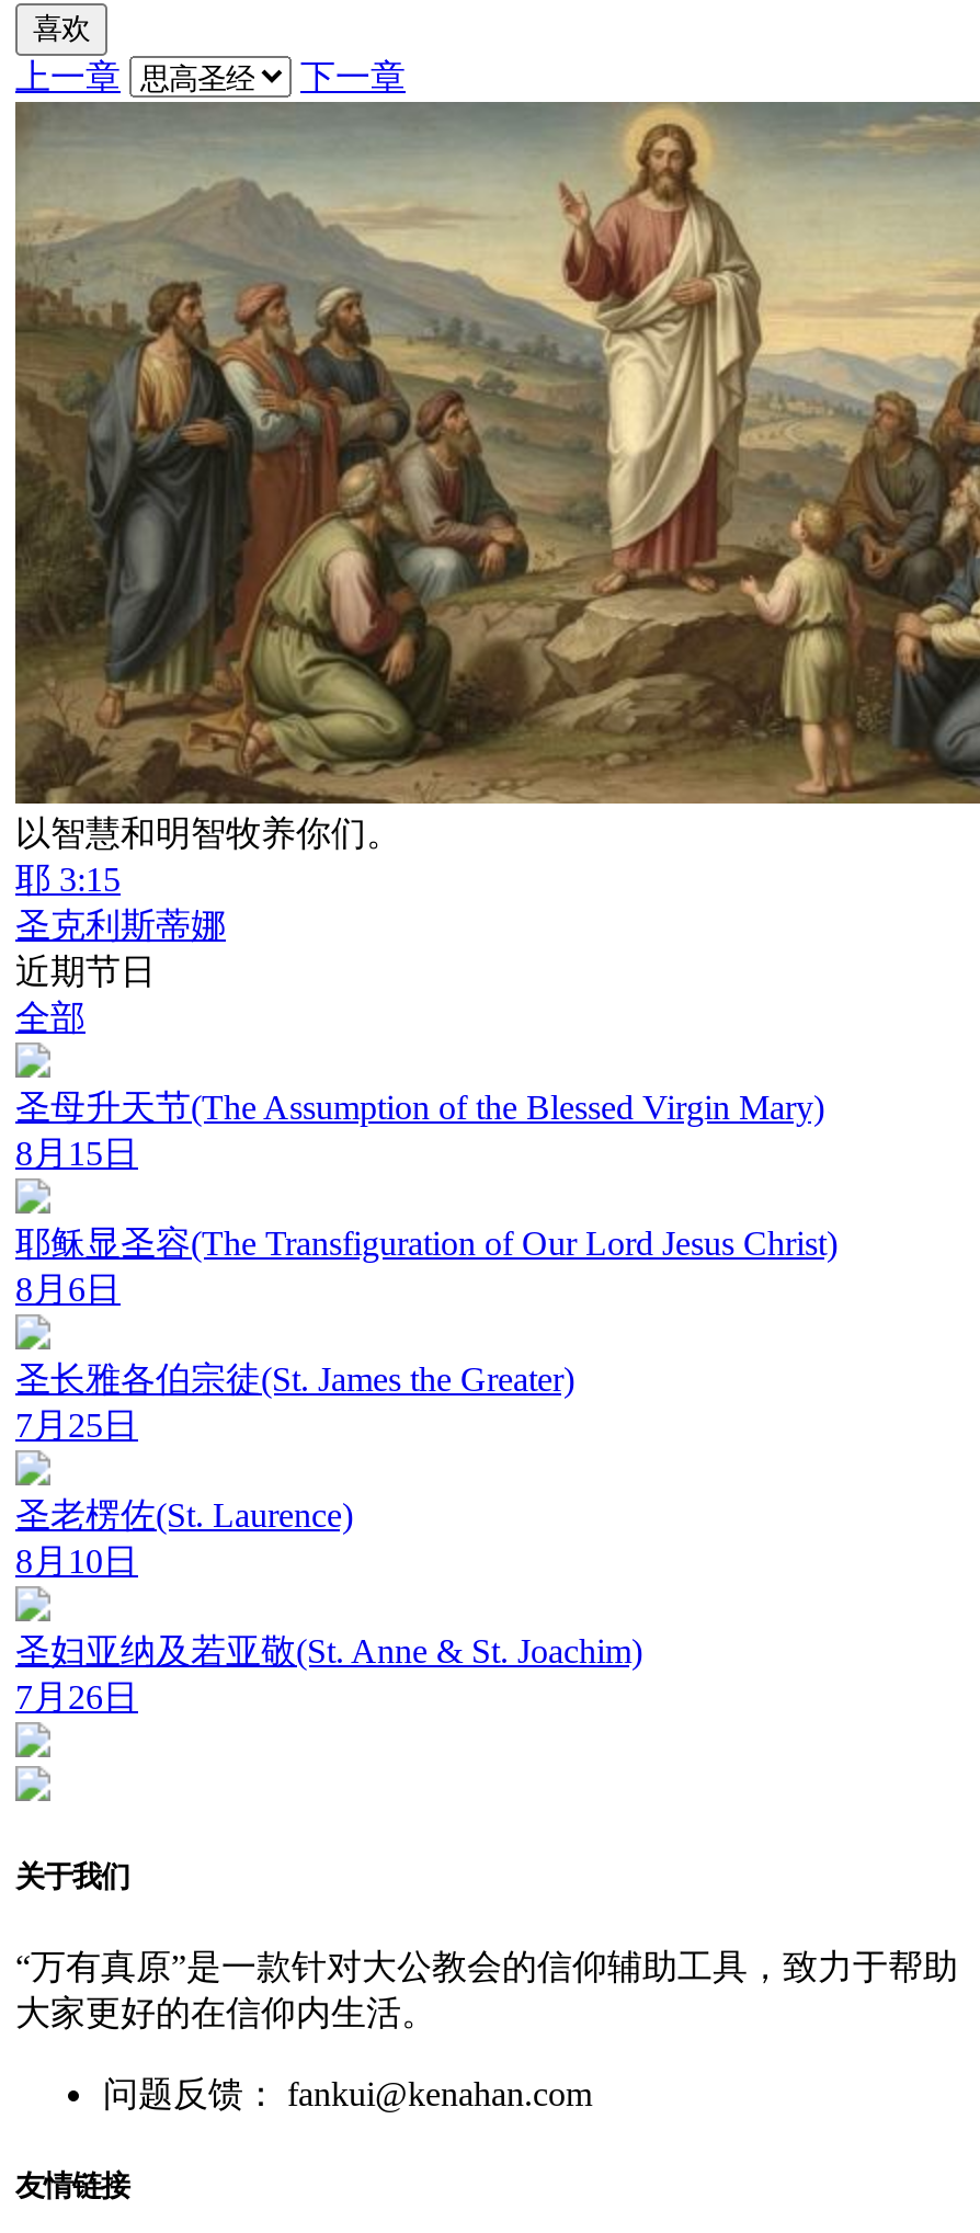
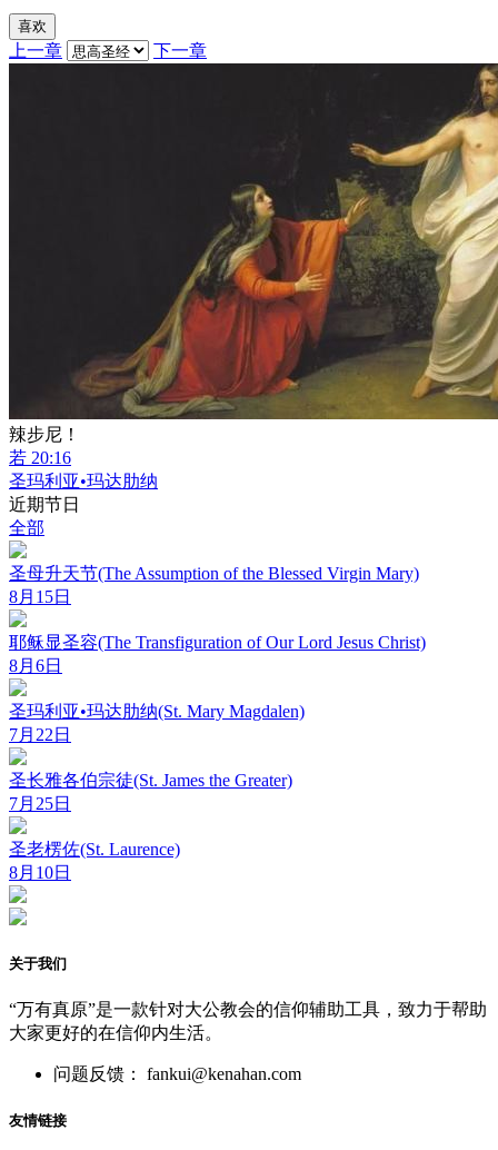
[13,100,973,943] [image] | 以智慧和明智牧养你们。 | 耶 3:15 | 圣克利斯蒂娜 -> [8,62,495,490] [image] | 辣步尼！ | 若 20:16 | 圣玛利亚•玛达肋纳
none -> [9,701,305,743] 圣玛利亚•玛达肋纳(St. Mary Magdalen) | 7月22日
moved [15,1359,574,1579] -> [9,770,292,881]: 圣长雅各伯宗徒(St. James the Greater) | 7月25日 | 圣老楞佐(St. Laurence) | 8月10日
[15,1631,642,1714] 圣妇亚纳及若亚敬(St. Anne & St. Joachim) | 7月26日 -> none

